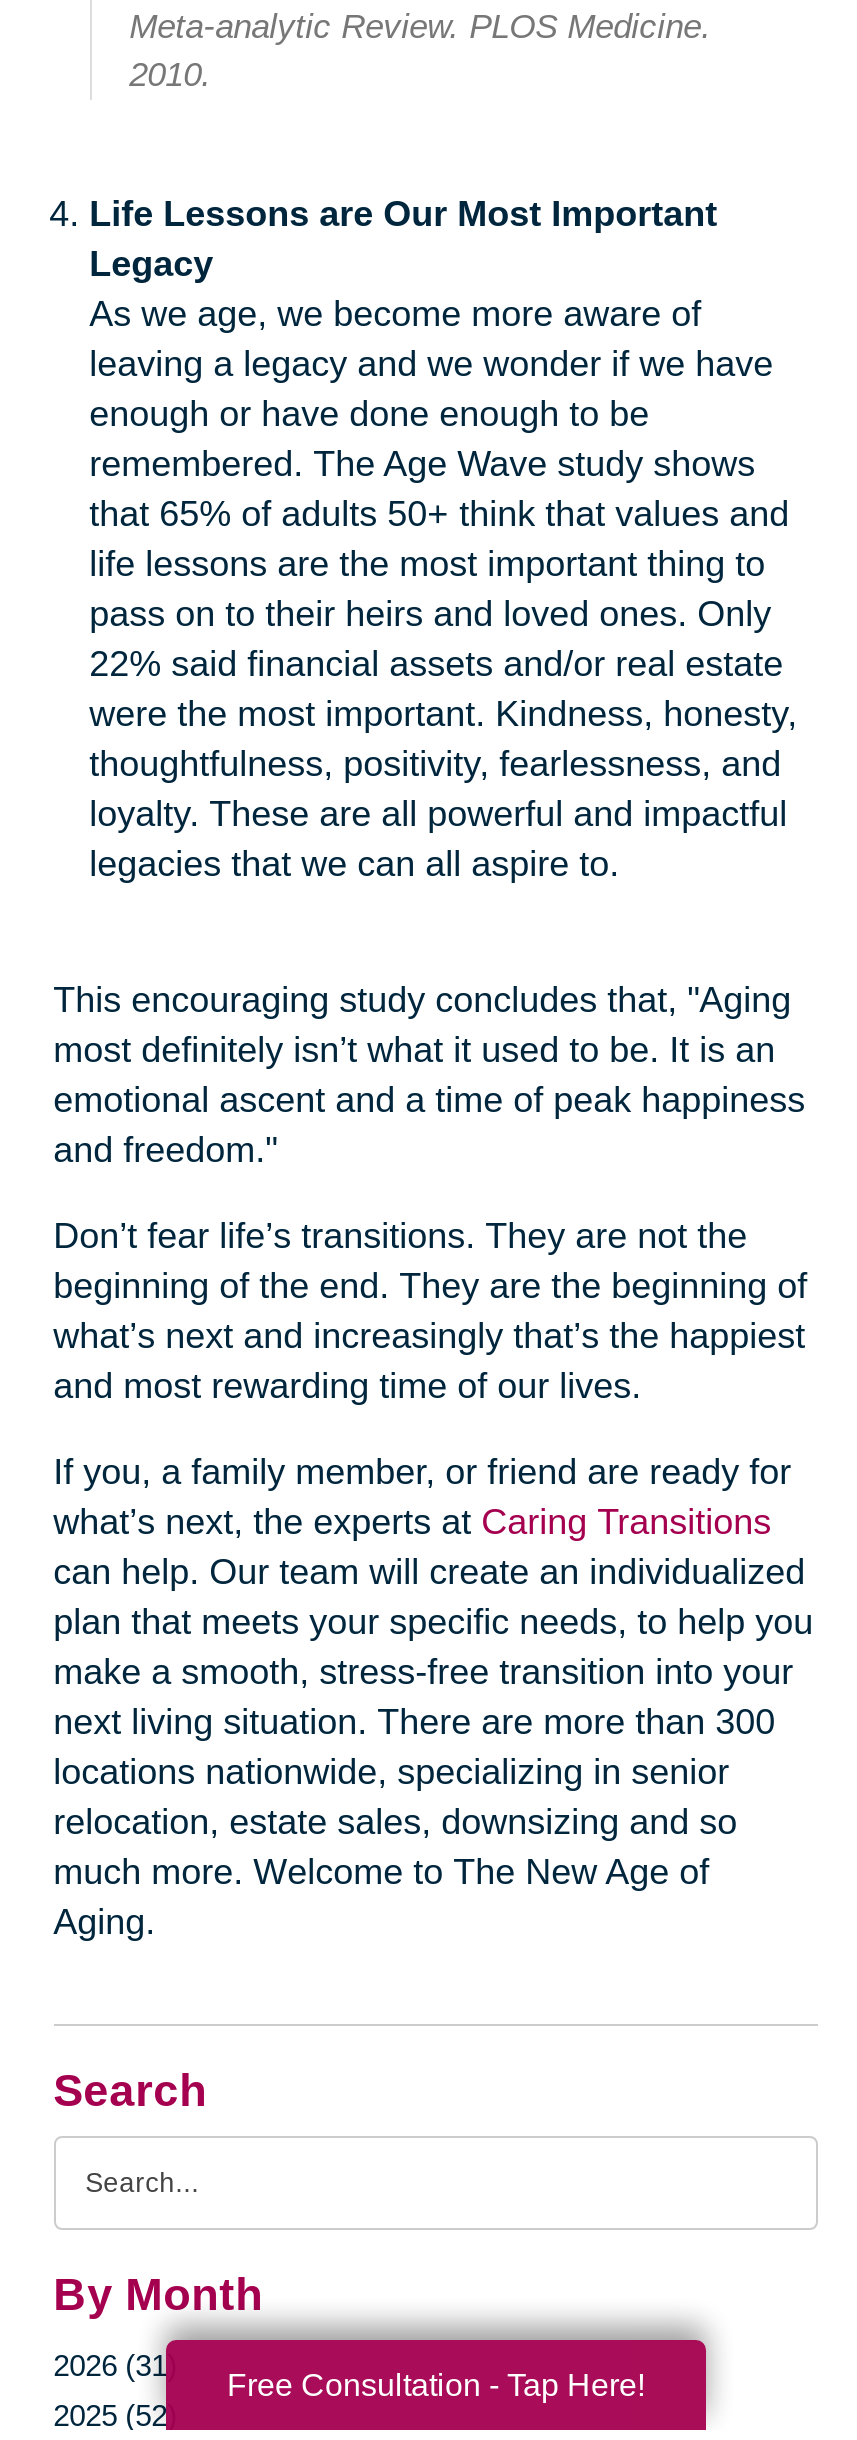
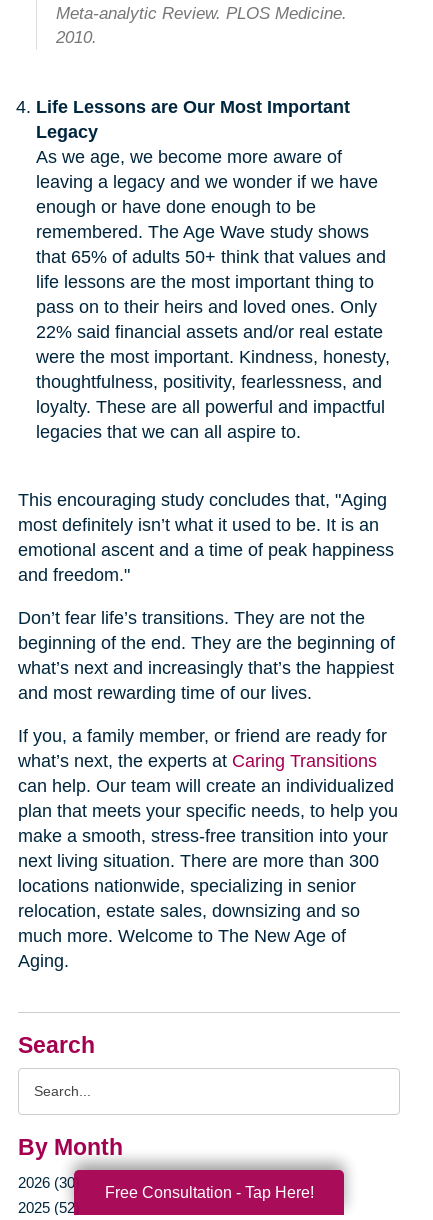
[53,2347,177,2381] 2026 (31) -> [18,1173,80,1190] 2026 (30)

